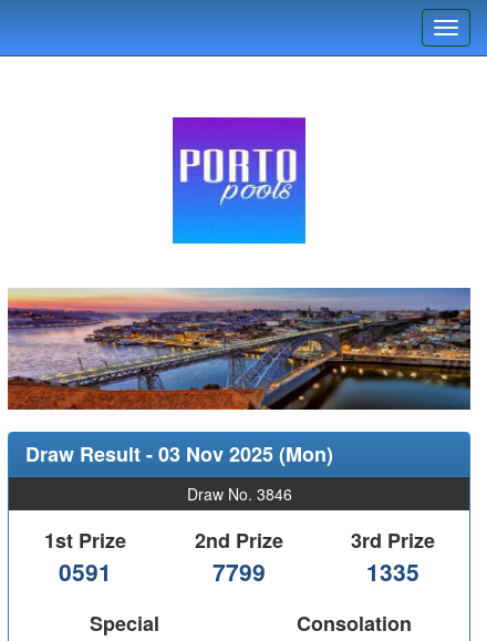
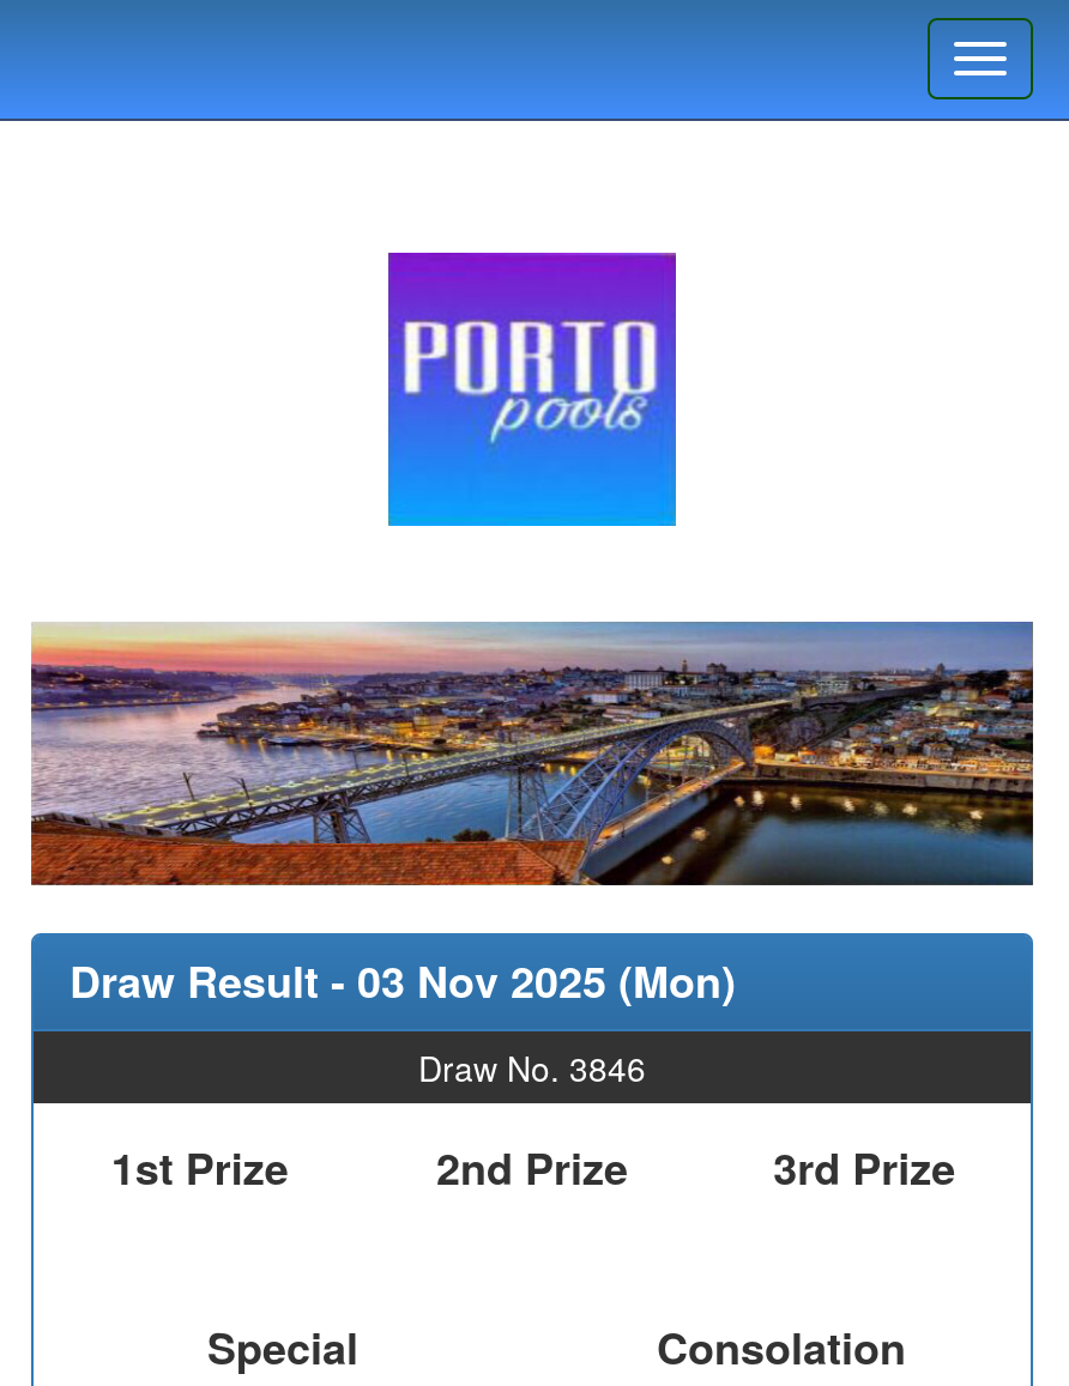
[59,554,112,588] 0591 -> none
[213,554,266,588] 7799 -> none
[366,554,419,588] 1335 -> none

